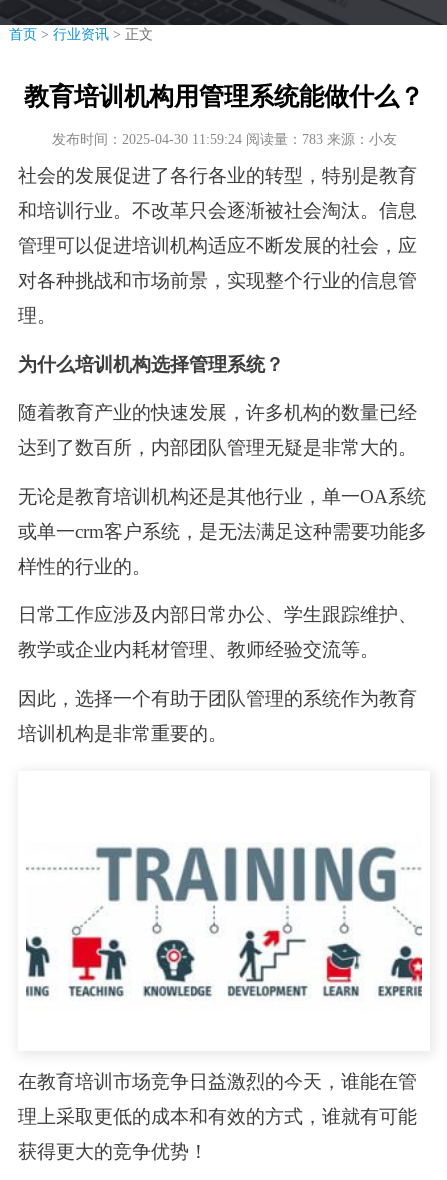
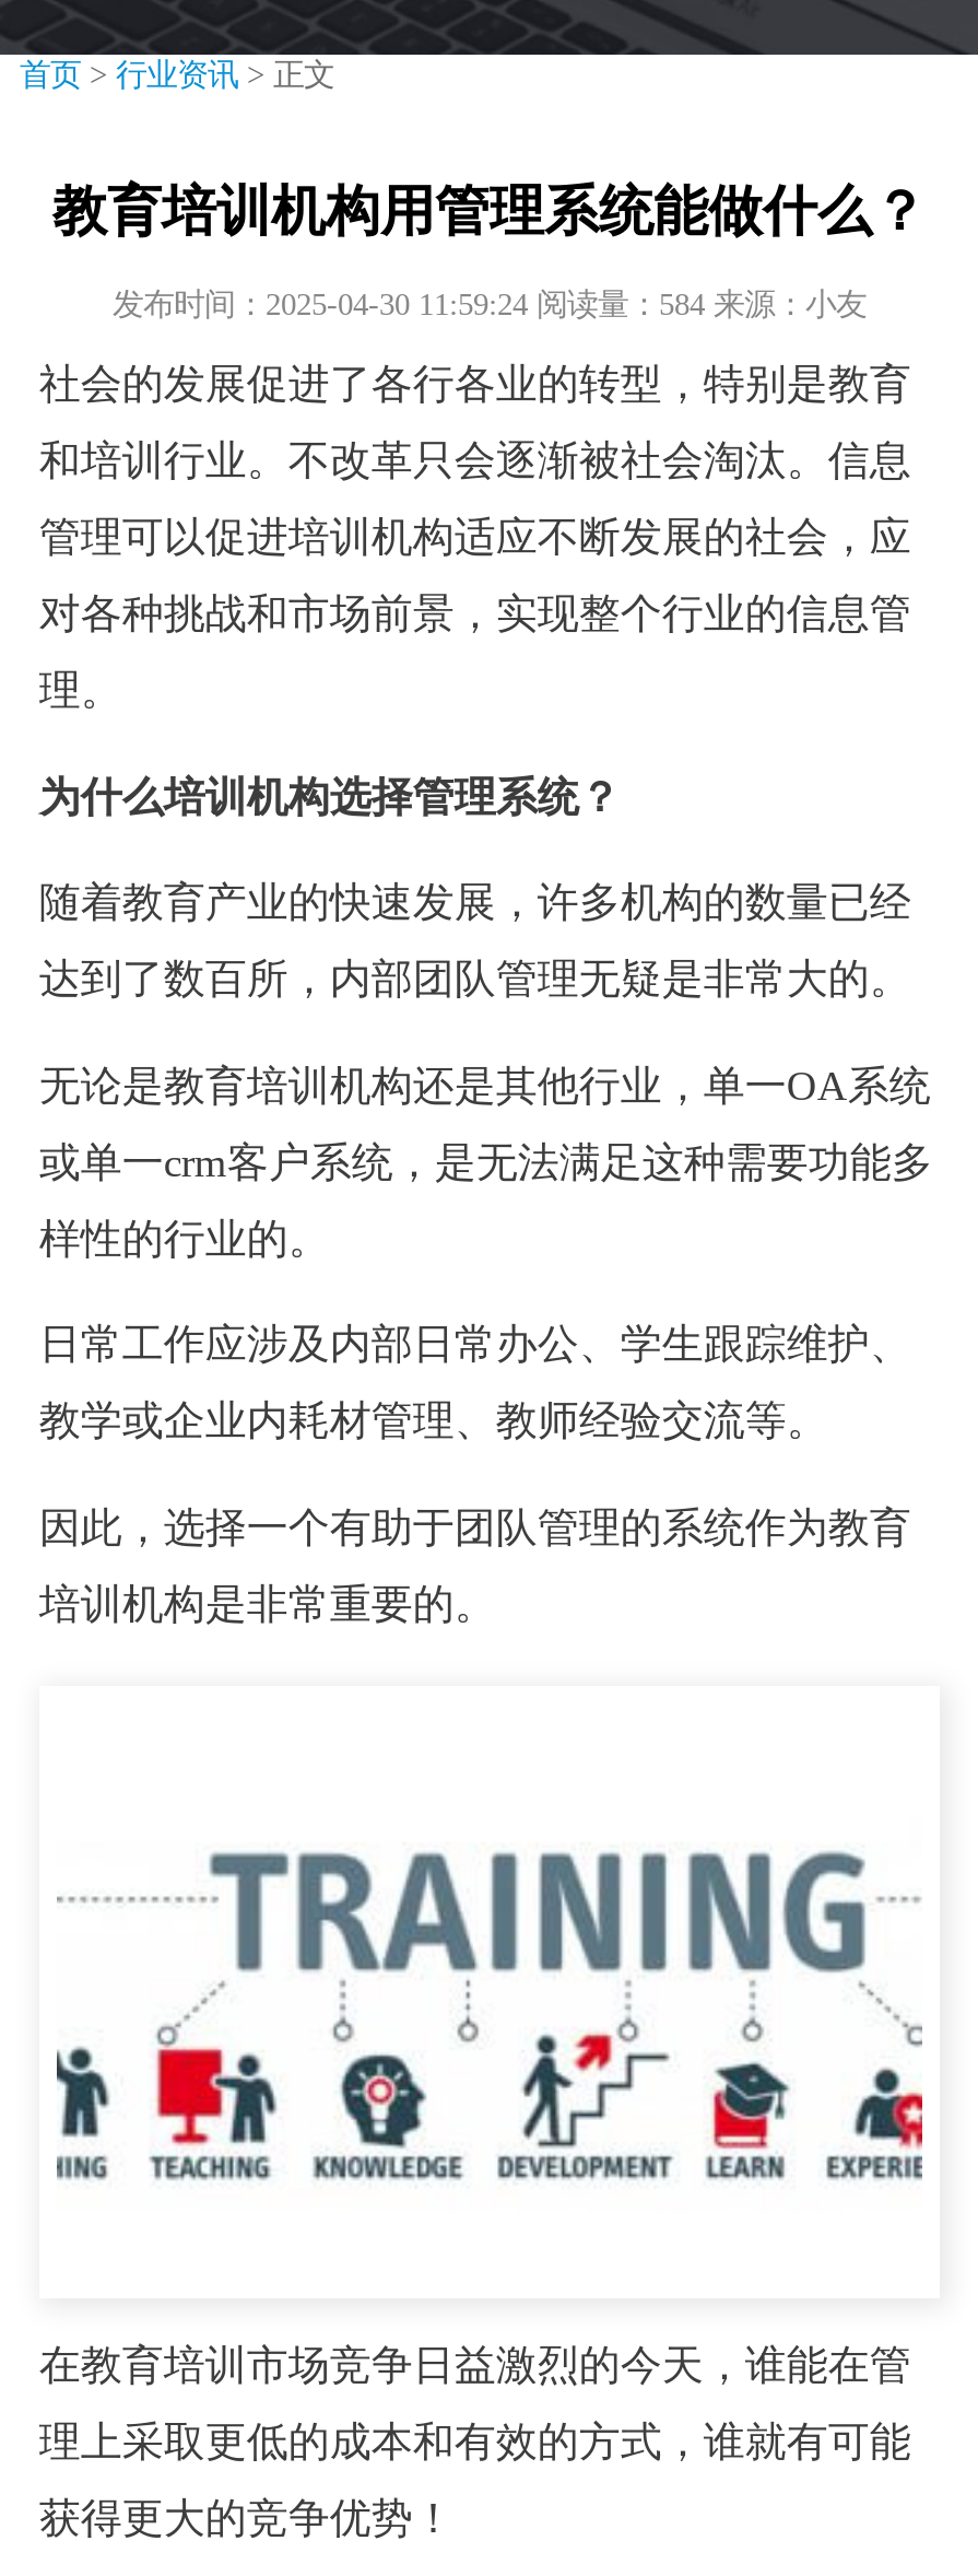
[51,131,396,147] 发布时间：2025-04-30 11:59:24 阅读量：783 来源：小友 -> [113,287,867,322] 发布时间：2025-04-30 11:59:24 阅读量：584 来源：小友

